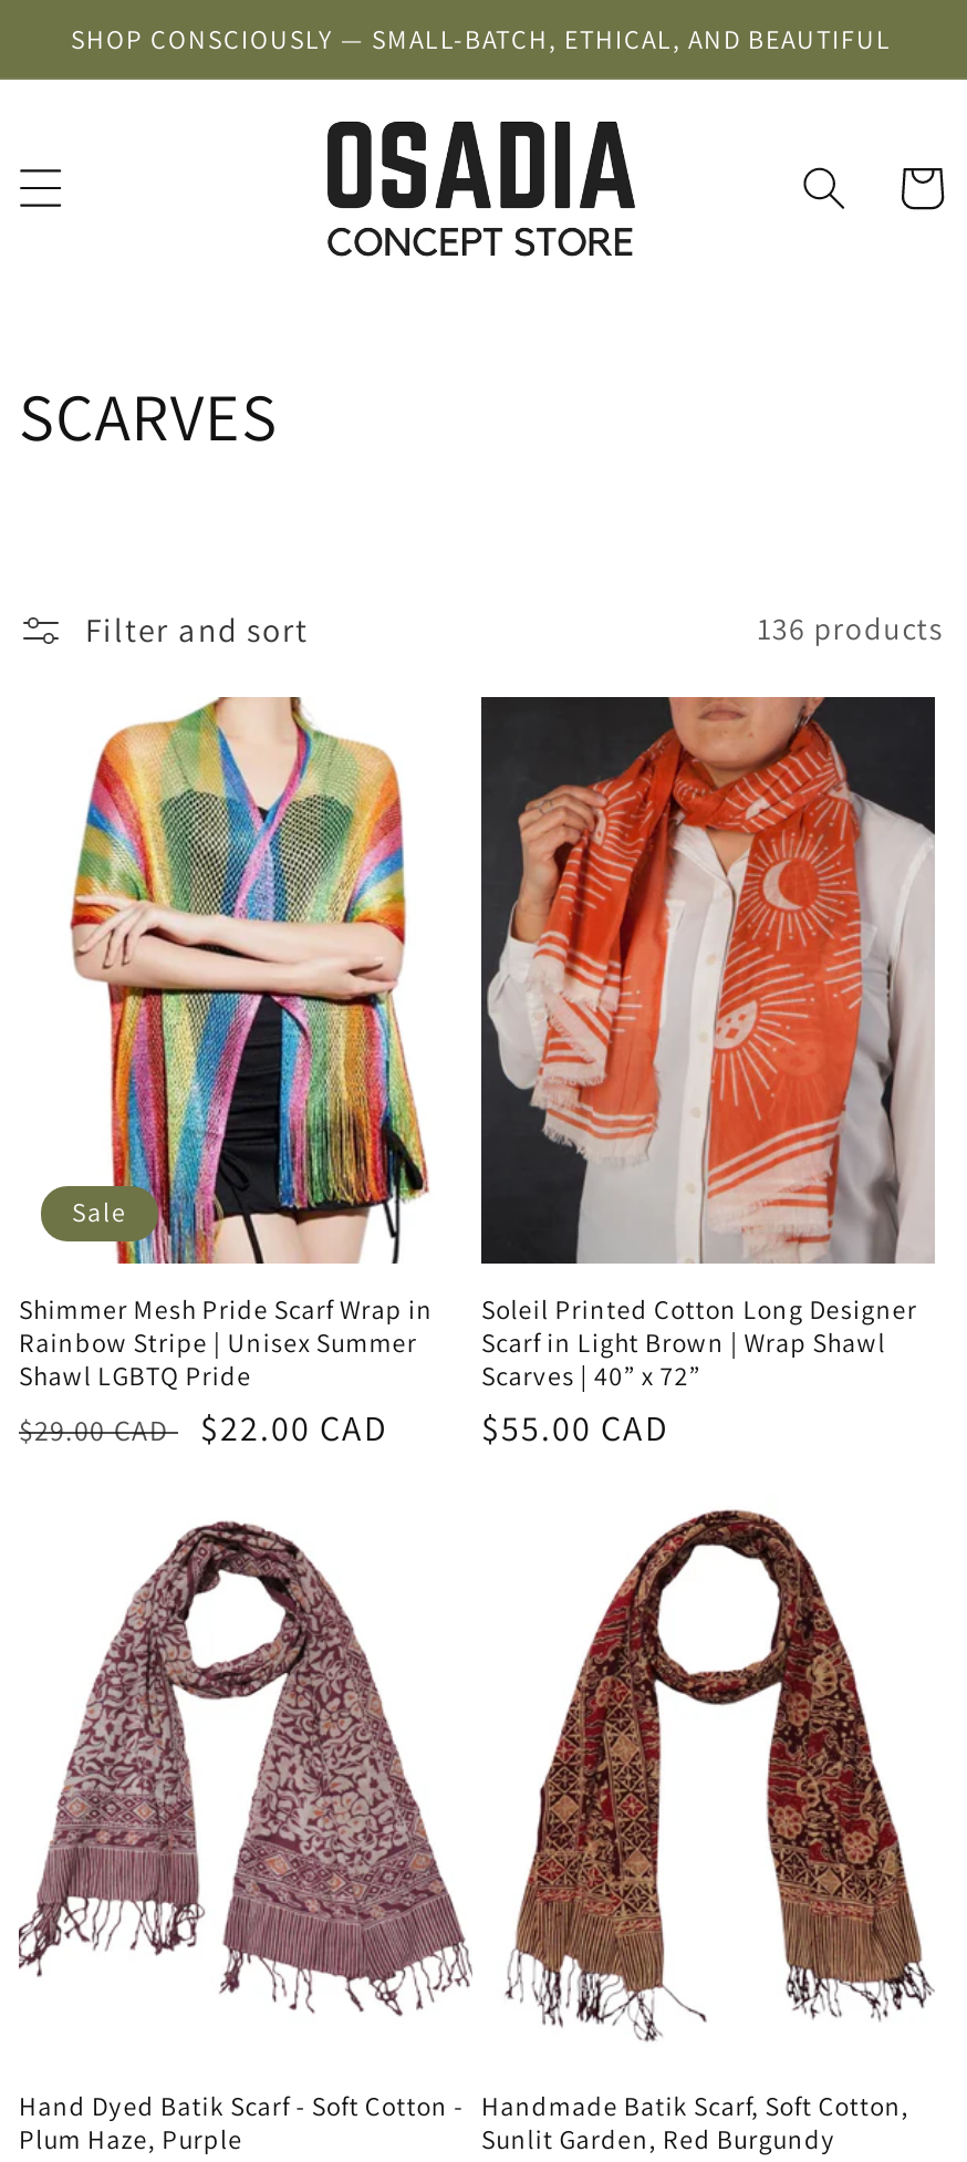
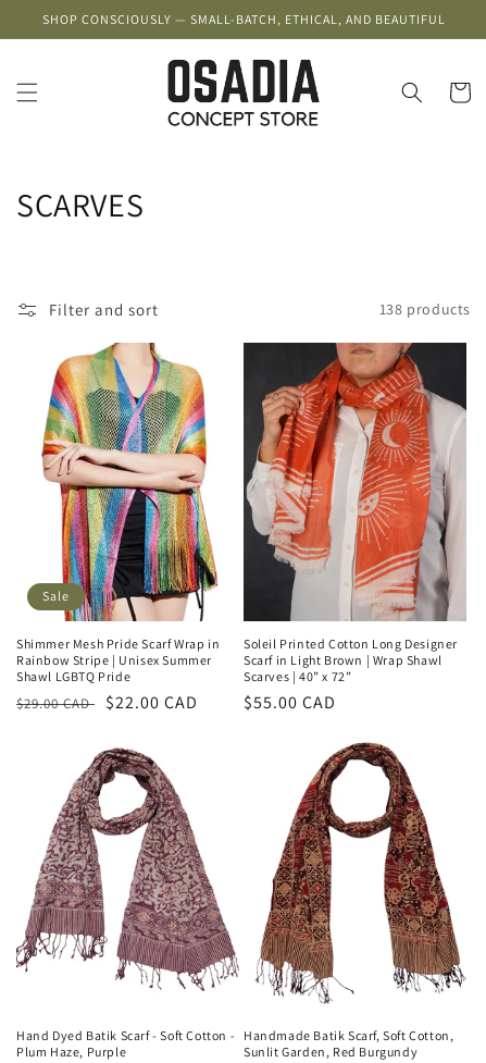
[757,609,944,648] 136 products -> [379,299,471,319] 138 products

